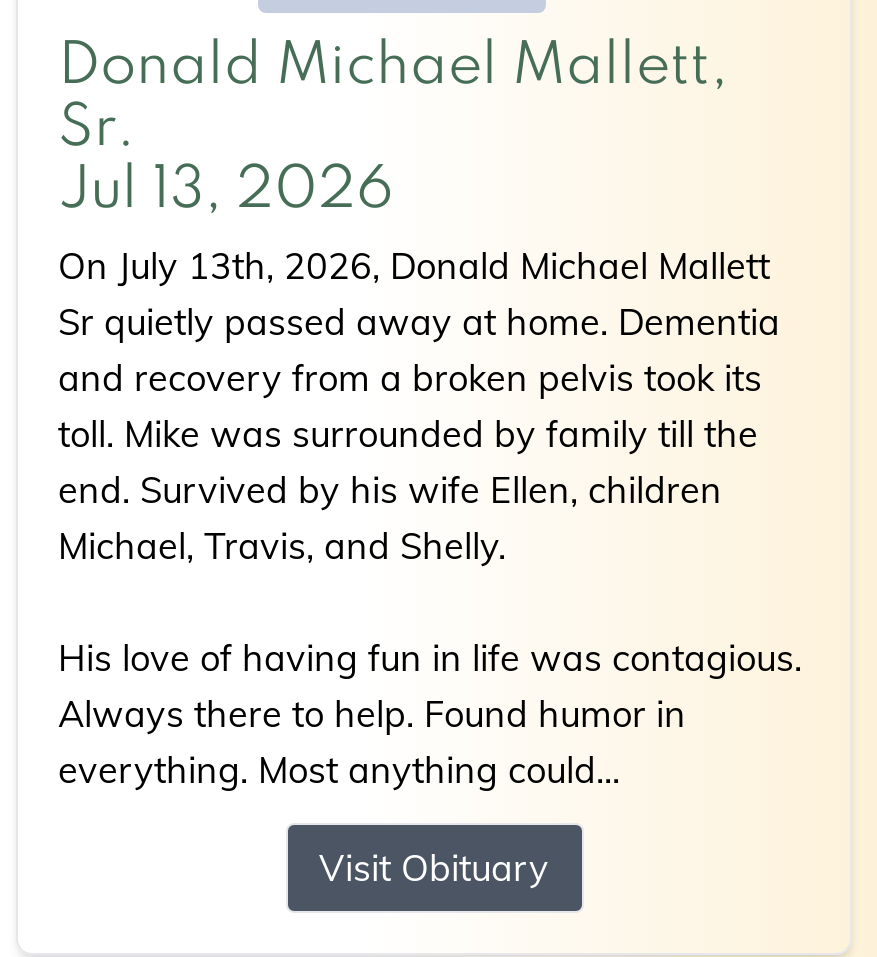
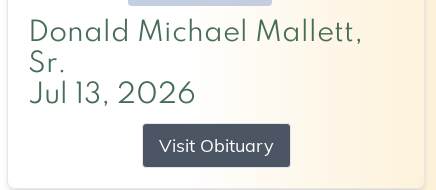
[58,243,802,793] On July 13th, 2026, Donald Michael Mallett | Sr quietly passed away at home. Dementia | and recovery from a broken pelvis took its | toll. Mike was surrounded by family till the | end. Survived by his wife Ellen, children | Michael, Travis, and Shelly. | His love of having fun in life was contagious. | Always there to help. Found humor in | everything. Most anything could... -> none

